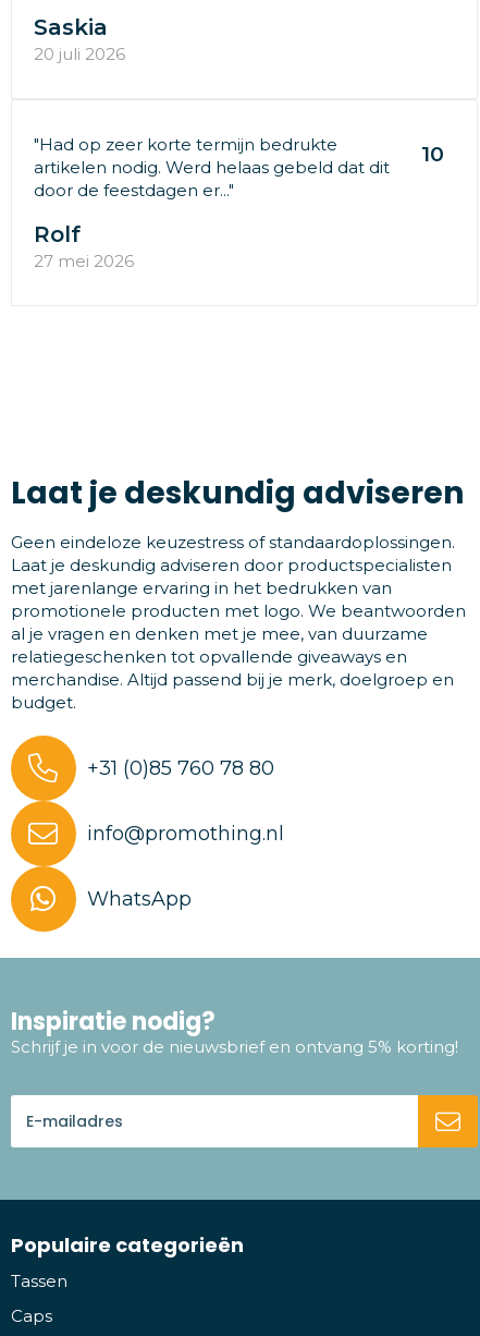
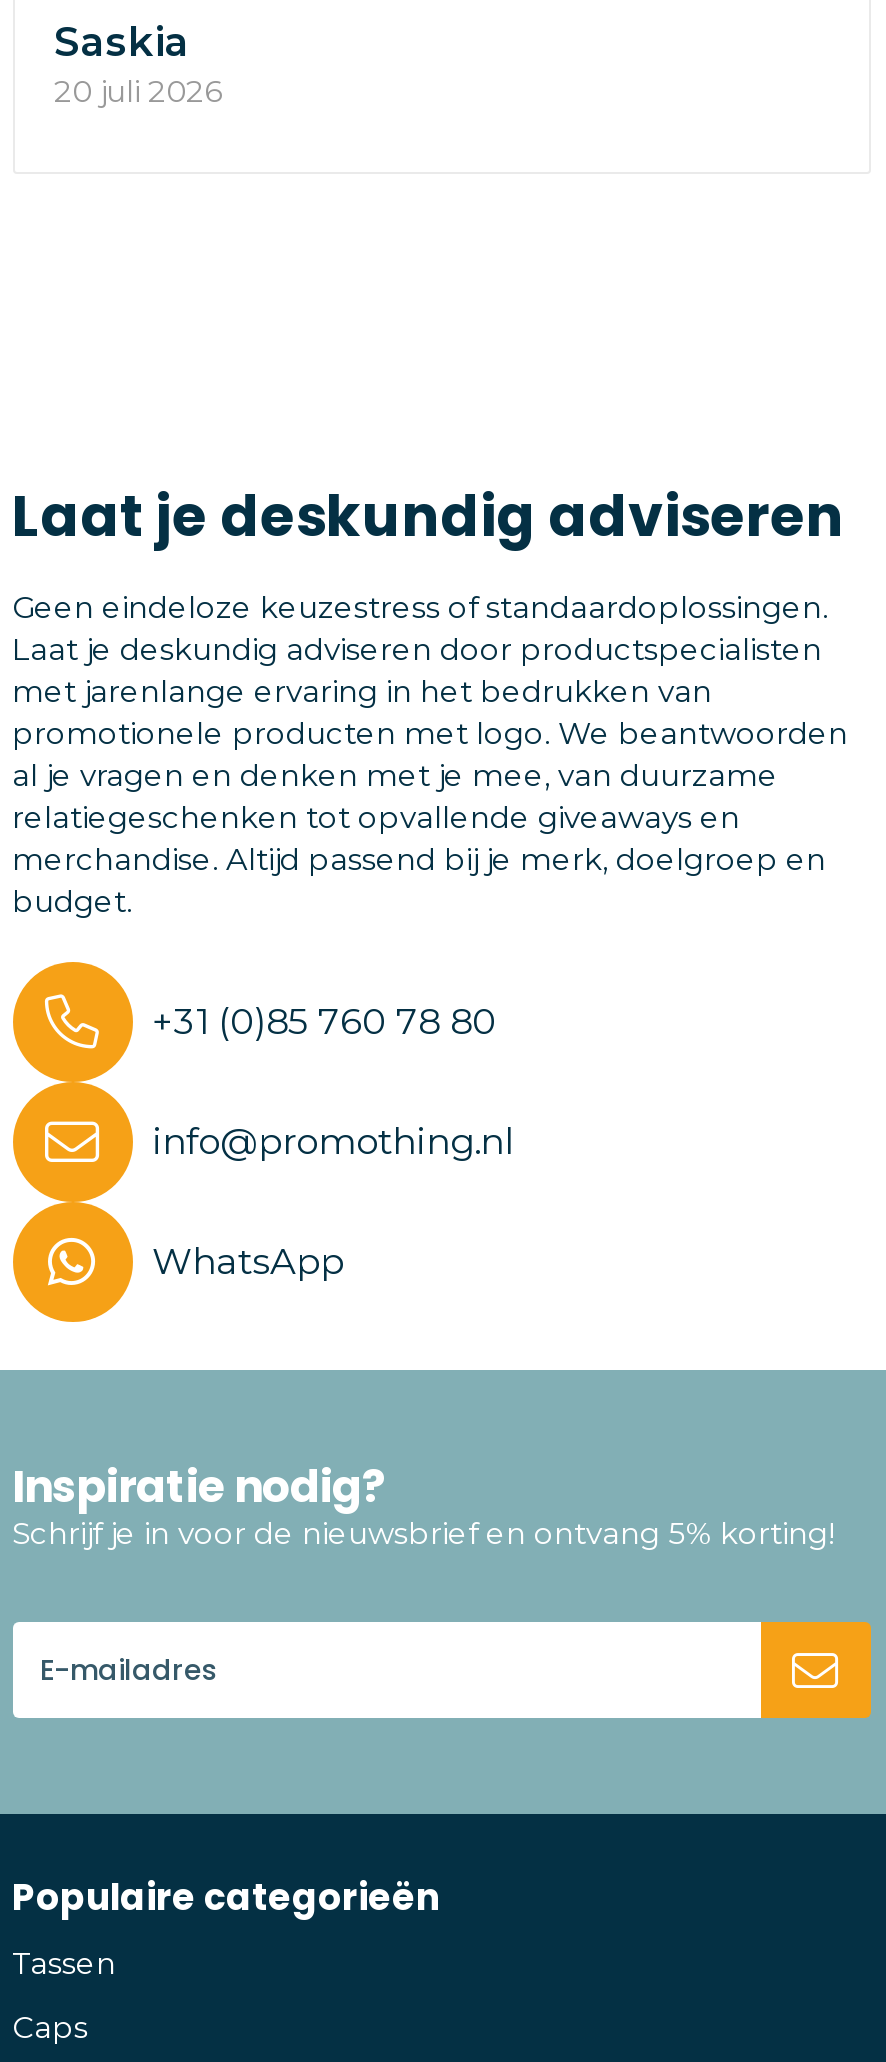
[33,133,389,200] "Had op zeer korte termijn bedrukte | artikelen nodig. Werd helaas gebeld dat dit | door de feestdagen er..." -> none
[33,141,444,271] 10 | Rolf | 27 mei 2026 -> none

